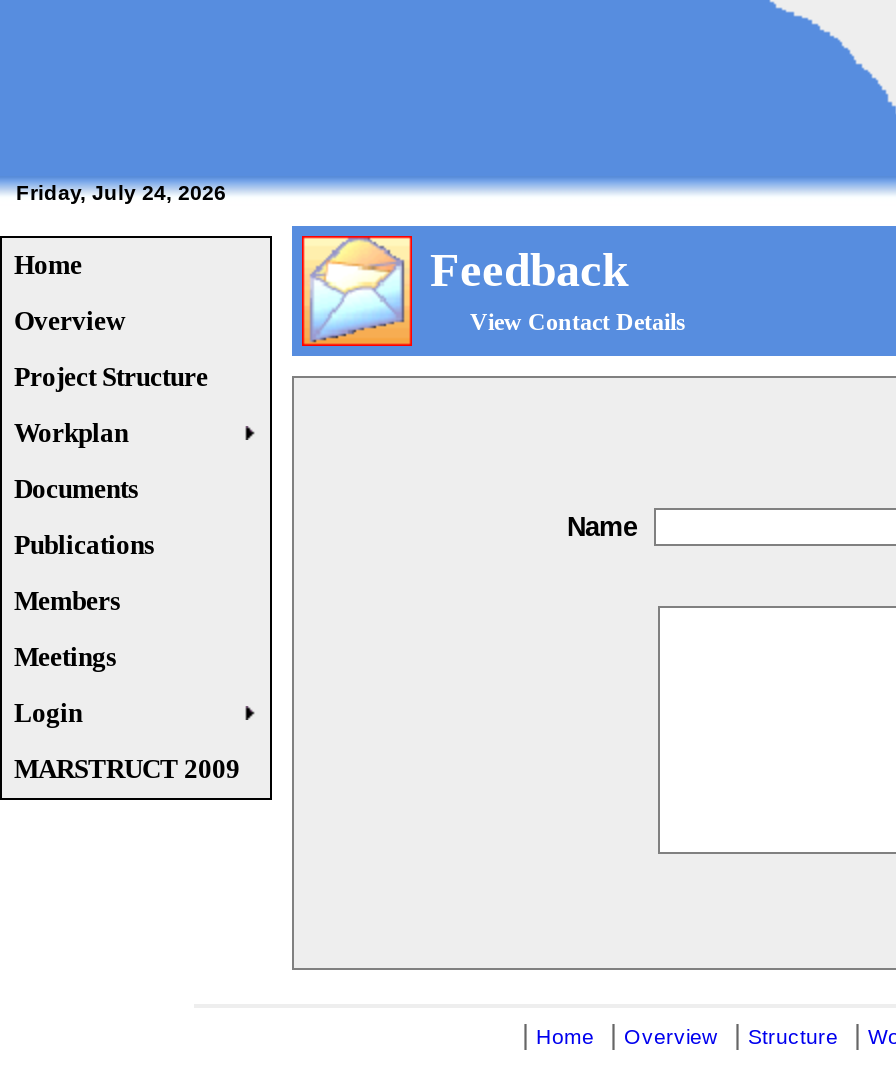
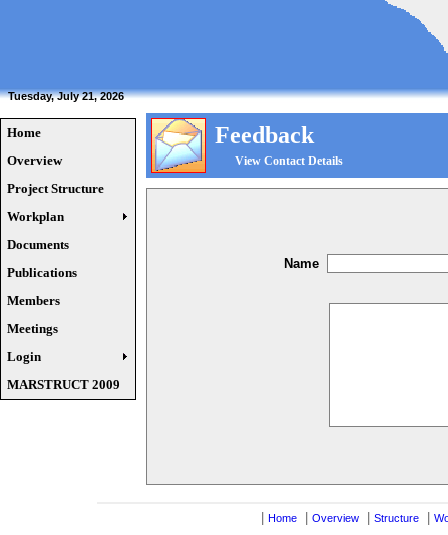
[16,180,226,204] Friday, July 24, 2026 -> [8,90,124,102] Tuesday, July 21, 2026

